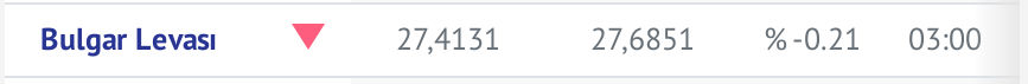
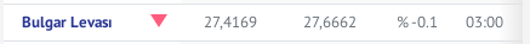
[396,19,500,59] 27,4131 -> [204,12,257,32] 27,4169
[590,19,695,59] 27,6851 -> [303,12,357,32] 27,6662
[764,19,861,59] % -0.21 -> [396,12,437,32] % -0.1

